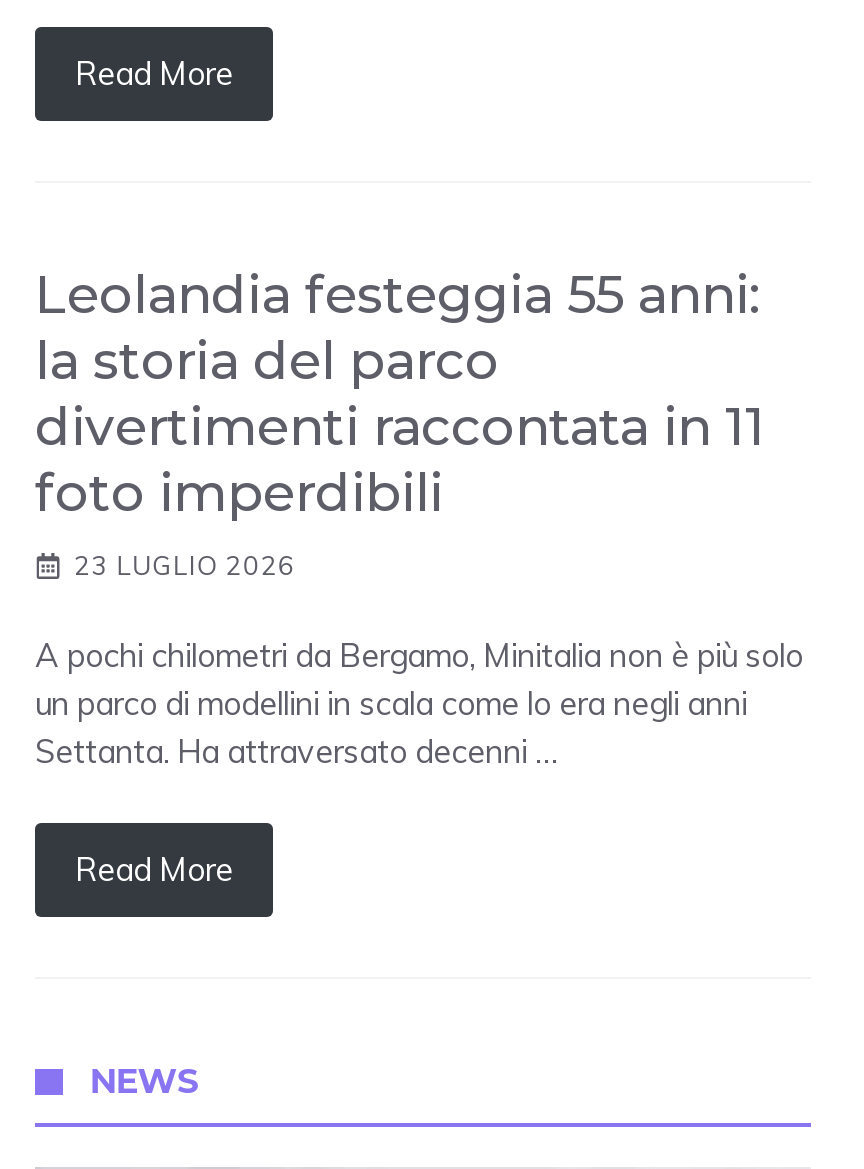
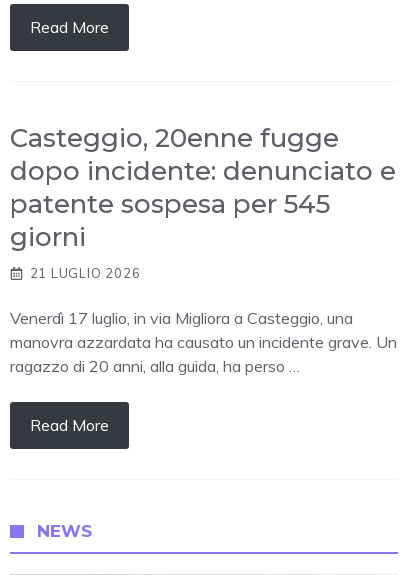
[35,263,765,581] Leolandia festeggia 55 anni: | la storia del parco | divertimenti raccontata in 11 | foto imperdibili | 23 LUGLIO 2026 -> [10,122,396,281] Casteggio, 20enne fugge | dopo incidente: denunciato e | patente sospesa per 545 | giorni | 21 LUGLIO 2026
[35,636,803,772] A pochi chilometri da Bergamo, Minitalia non è più solo | un parco di modellini in scala come lo era negli anni | Settanta. Ha attraversato decenni … -> [10,308,397,376] Venerdì 17 luglio, in via Migliora a Casteggio, una | manovra azzardata ha causato un incidente grave. Un | ragazzo di 20 anni, alla guida, ha perso …

